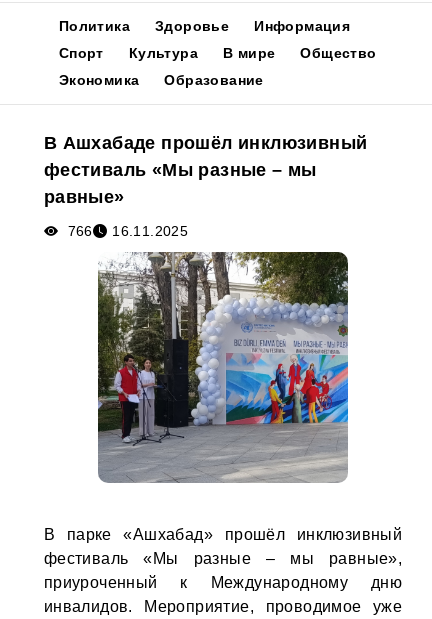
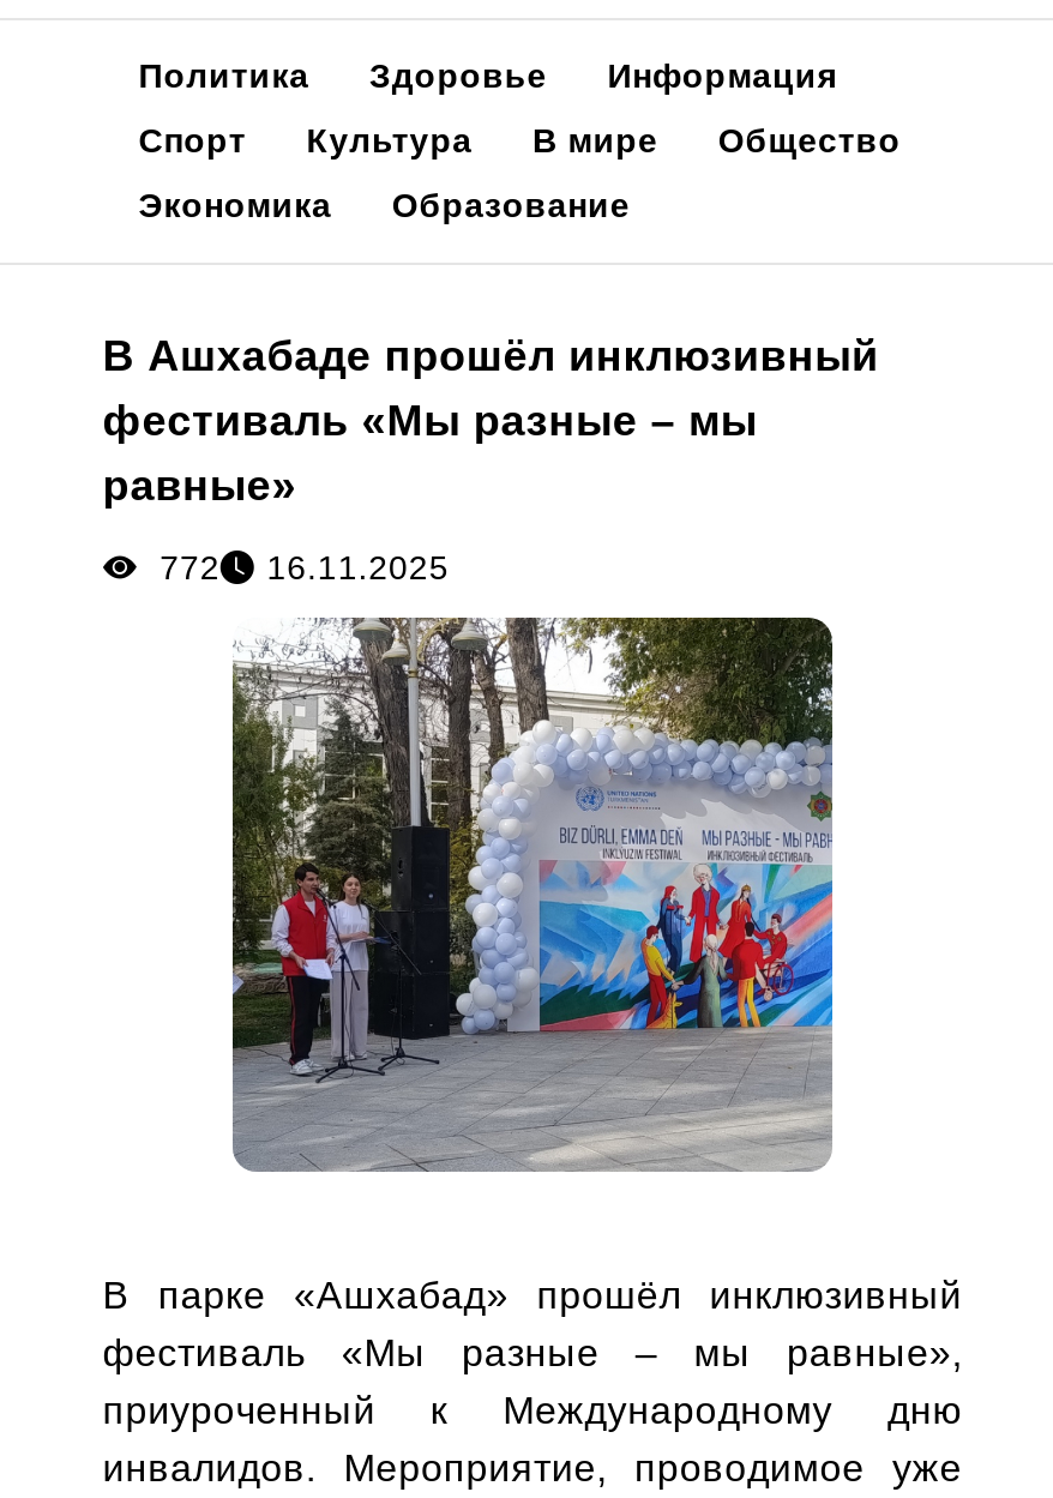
[63,223,188,239] 766 16.11.2025 -> [149,548,449,586] 772 16.11.2025

